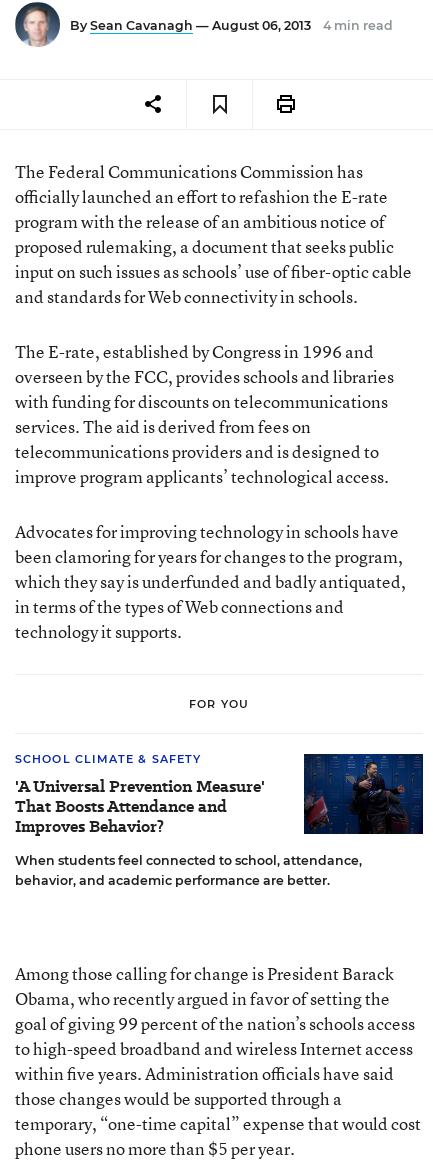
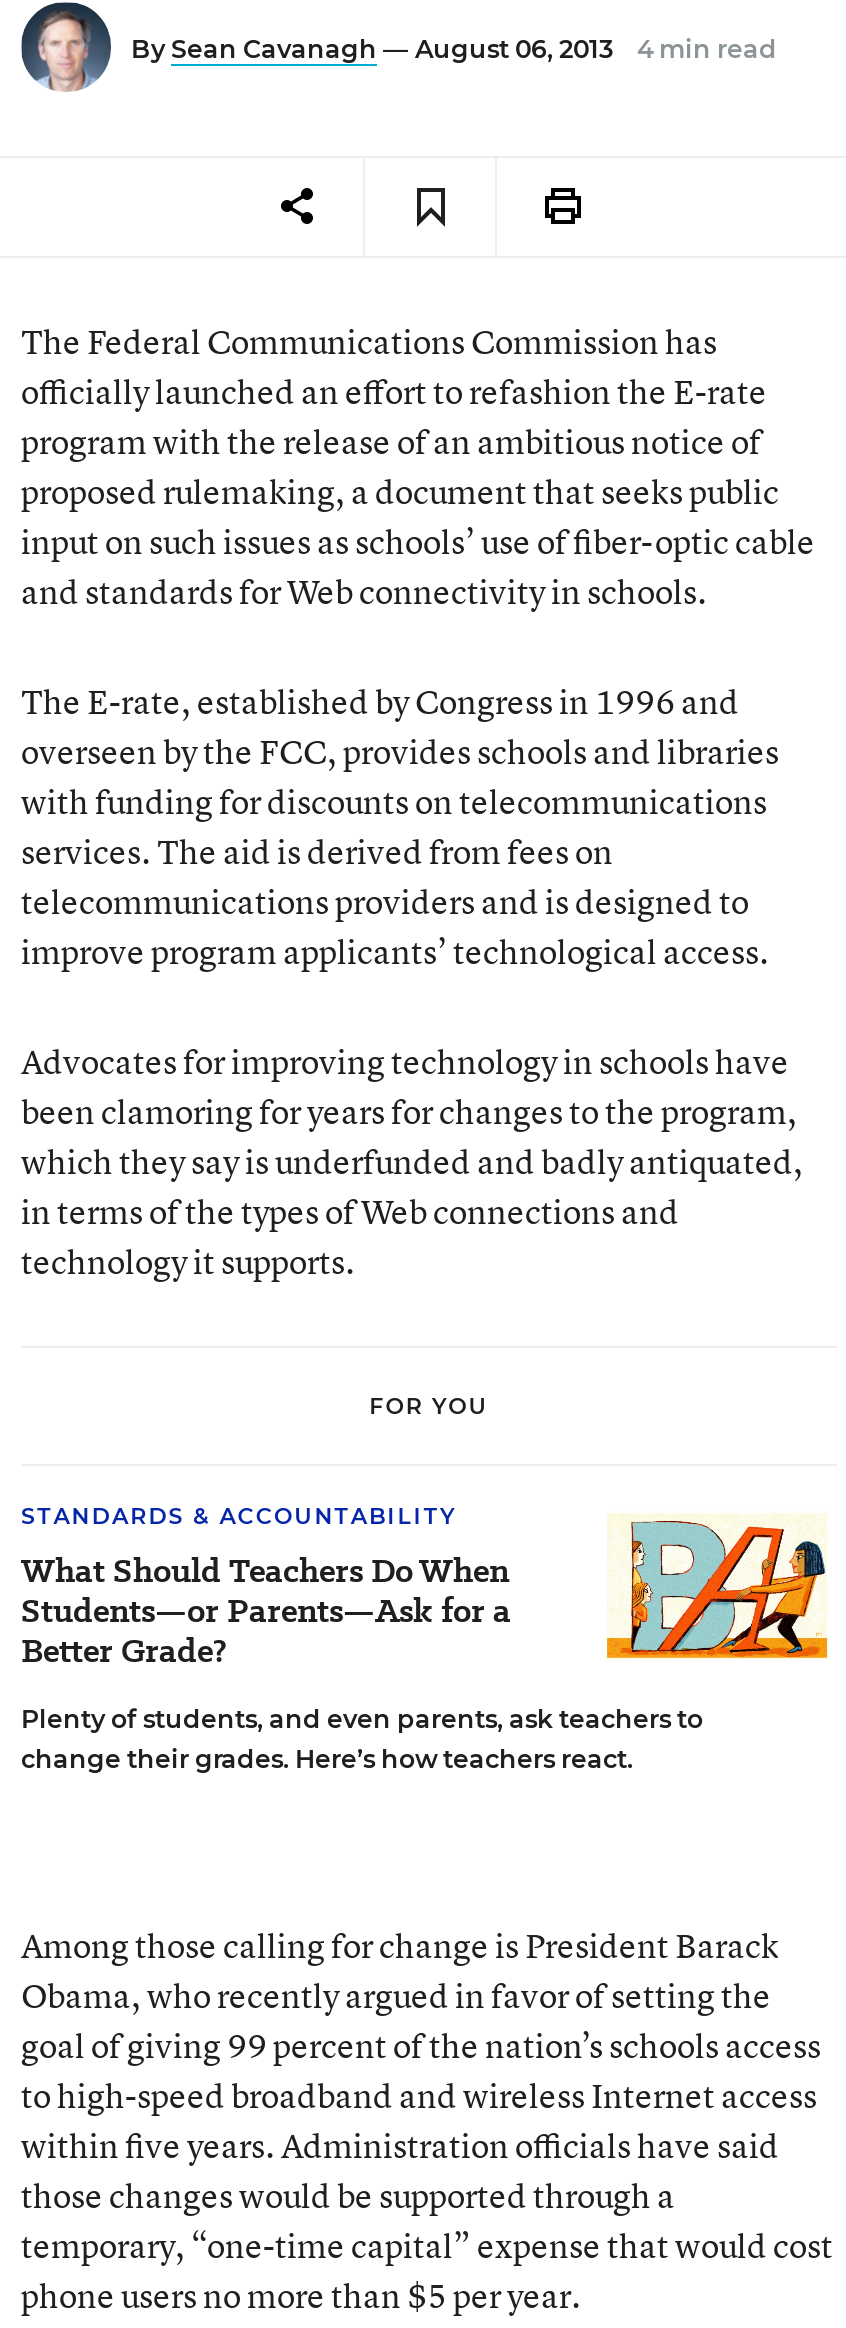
[15,752,265,838] SCHOOL CLIMATE & SAFETY | 'A Universal Prevention Measure' | That Boosts Attendance and | Improves Behavior? -> [21,1502,511,1674] STANDARDS & ACCOUNTABILITY | What Should Teachers Do When | Students—or Parents—Ask for a | Better Grade?
[15,753,424,888] [image] | When students feel connected to school, attendance, | behavior, and academic performance are better. -> [21,1506,837,1774] [image] | Plenty of students, and even parents, ask teachers to | change their grades. Here’s how teachers react.

